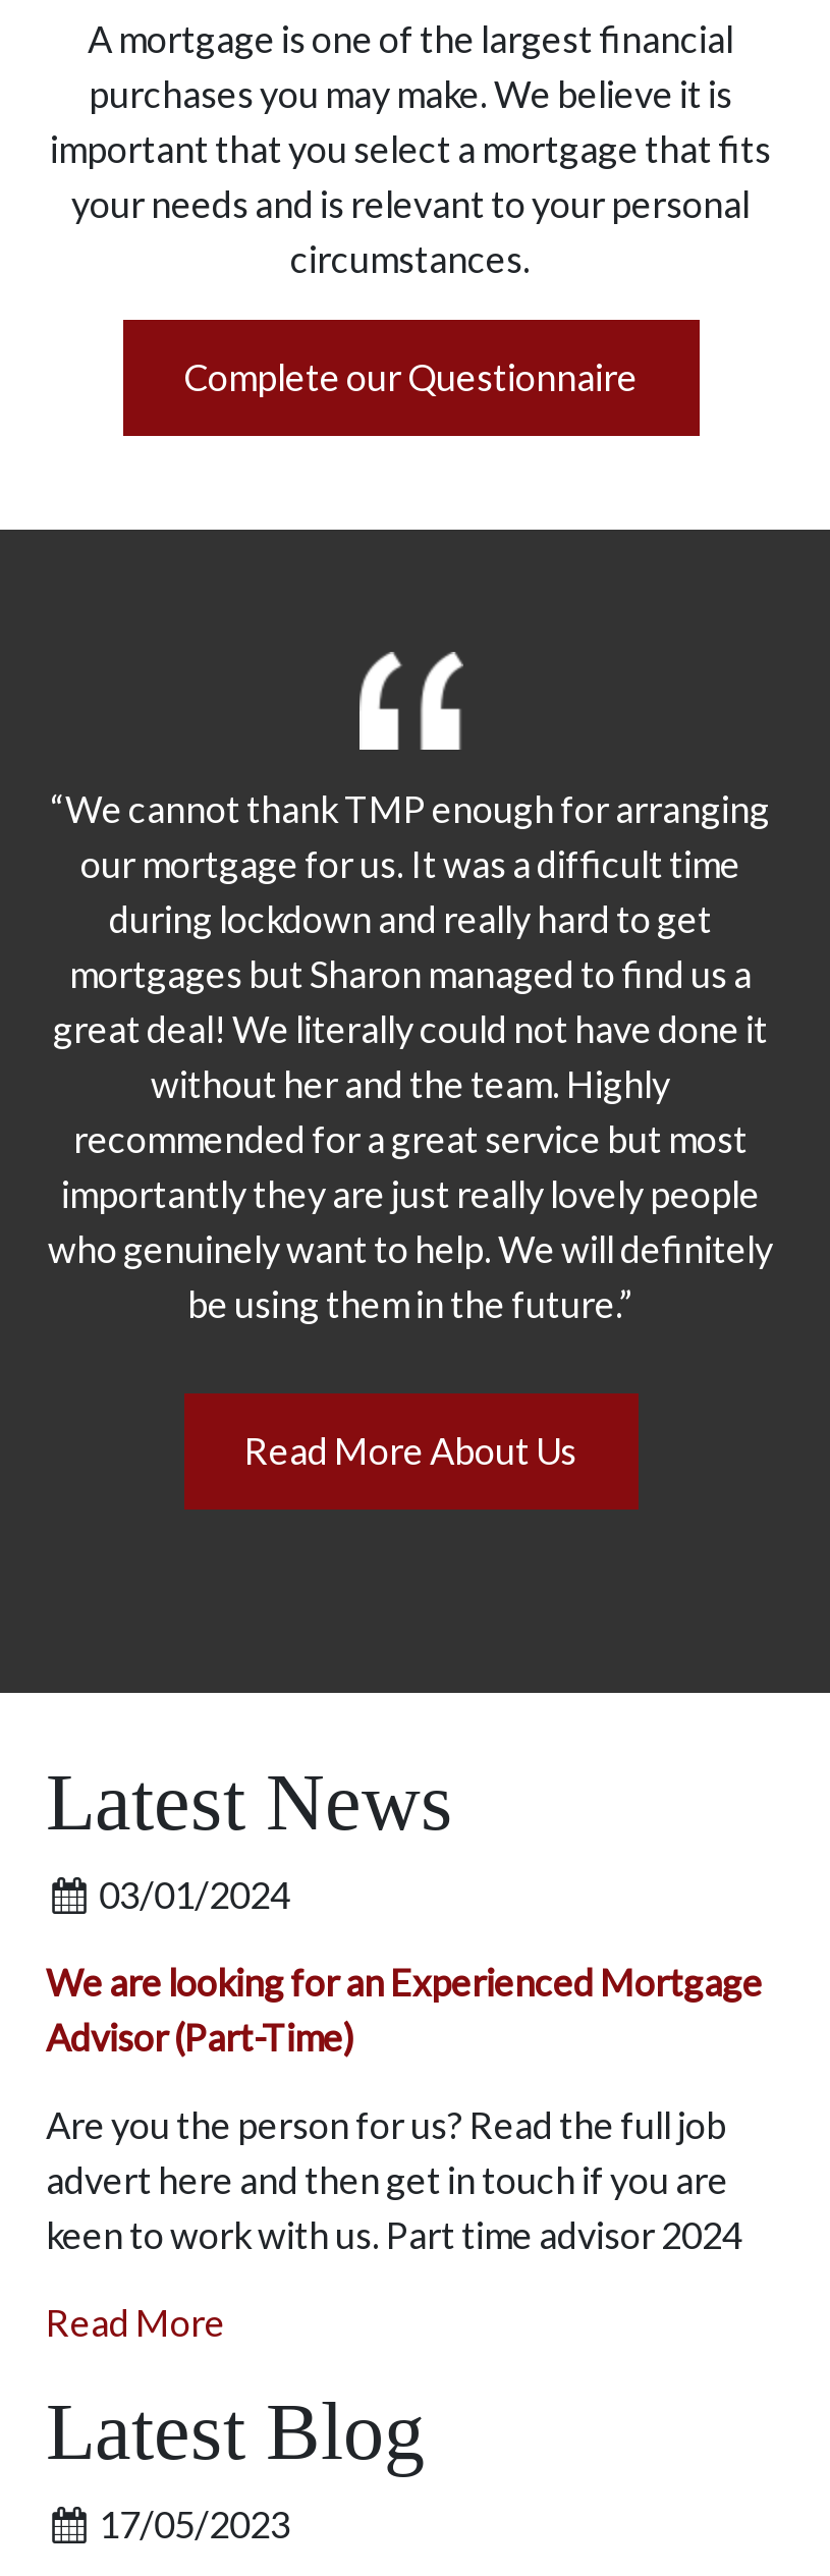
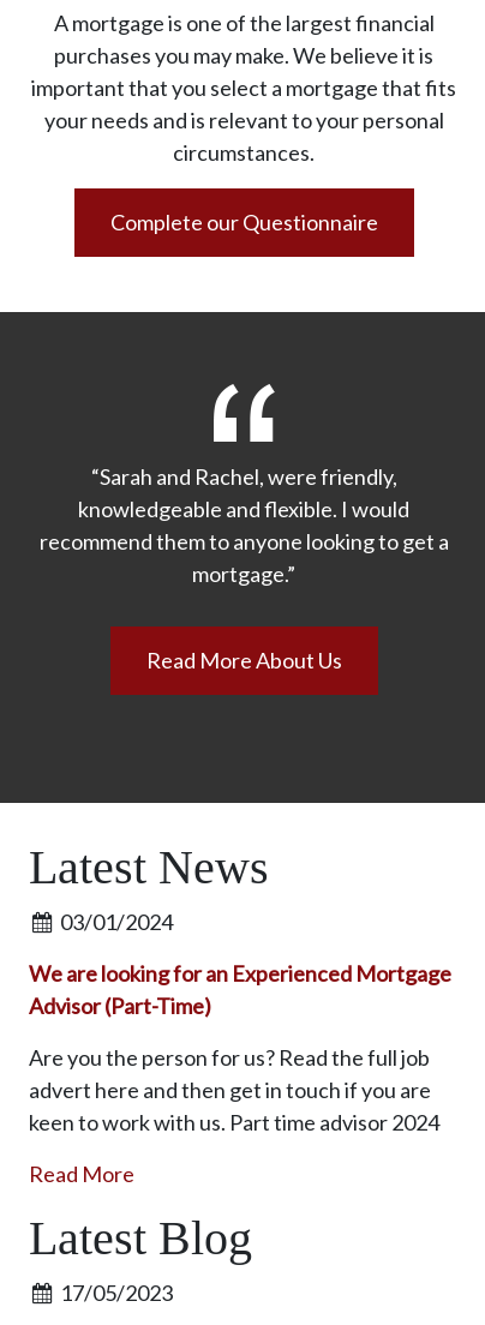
[48,786,773,1326] “We cannot thank TMP enough for arranging | our mortgage for us. It was a difficult time | during lockdown and really hard to get | mortgages but Sharon managed to find us a | great deal! We literally could not have done it | without her and the team. Highly | recommended for a great service but most | importantly they are just really lovely people | who genuinely want to help. We will definitely | be using them in the future.” -> [39,463,448,587] “Sarah and Rachel, were friendly, | knowledgeable and flexible. I would | recommend them to anyone looking to get a | mortgage.”

